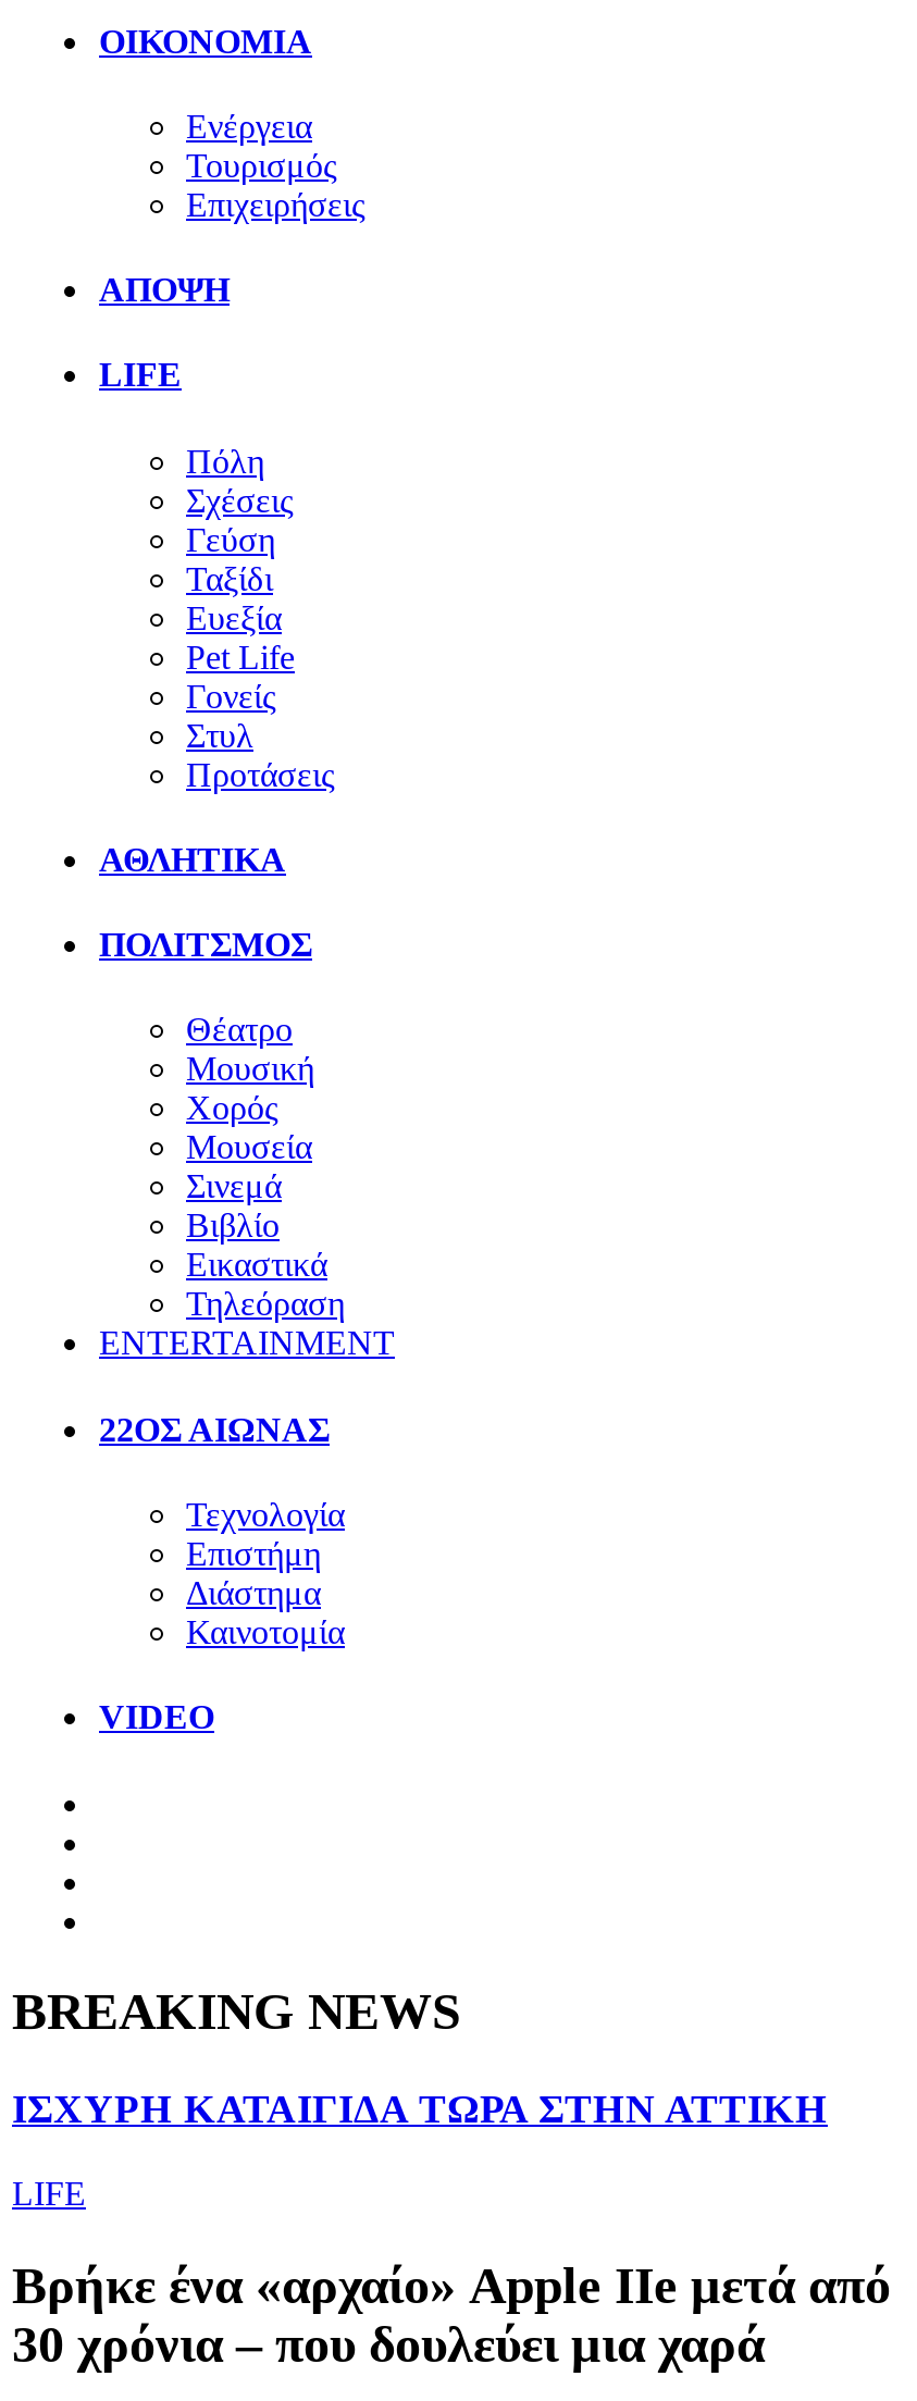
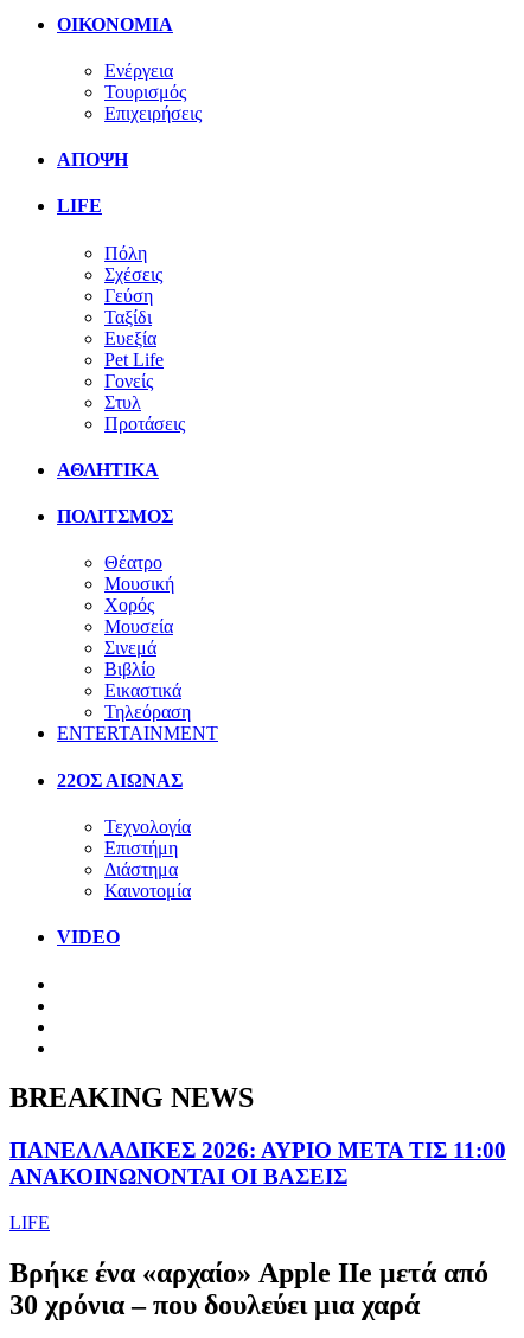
[12,2086,828,2132] ΙΣΧΥΡΗ ΚΑΤΑΙΓΙΔΑ ΤΩΡΑ ΣΤΗΝ ΑΤΤΙΚΗ -> [9,1138,506,1189] ΠΑΝΕΛΛΑΔΙΚΕΣ 2026: ΑΥΡΙΟ ΜΕΤΑ ΤΙΣ 11:00 | ΑΝΑΚΟΙΝΩΝΟΝΤΑΙ ΟΙ ΒΑΣΕΙΣ

